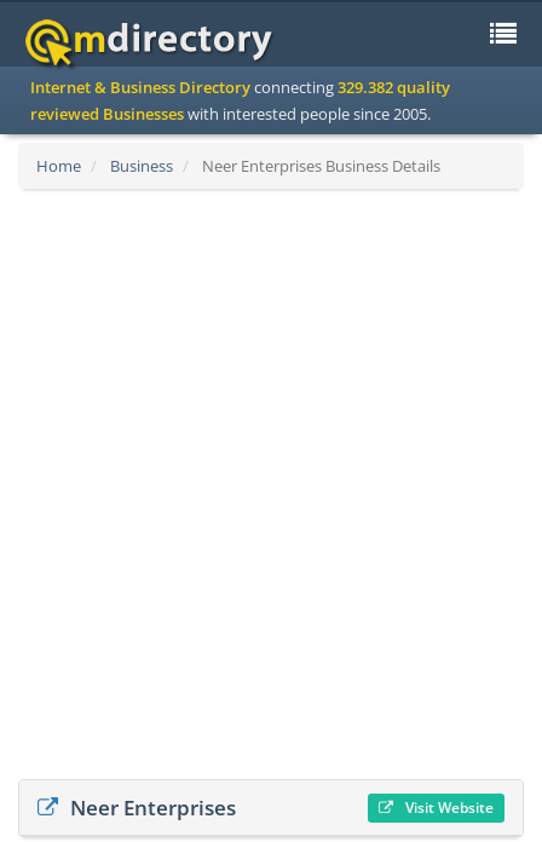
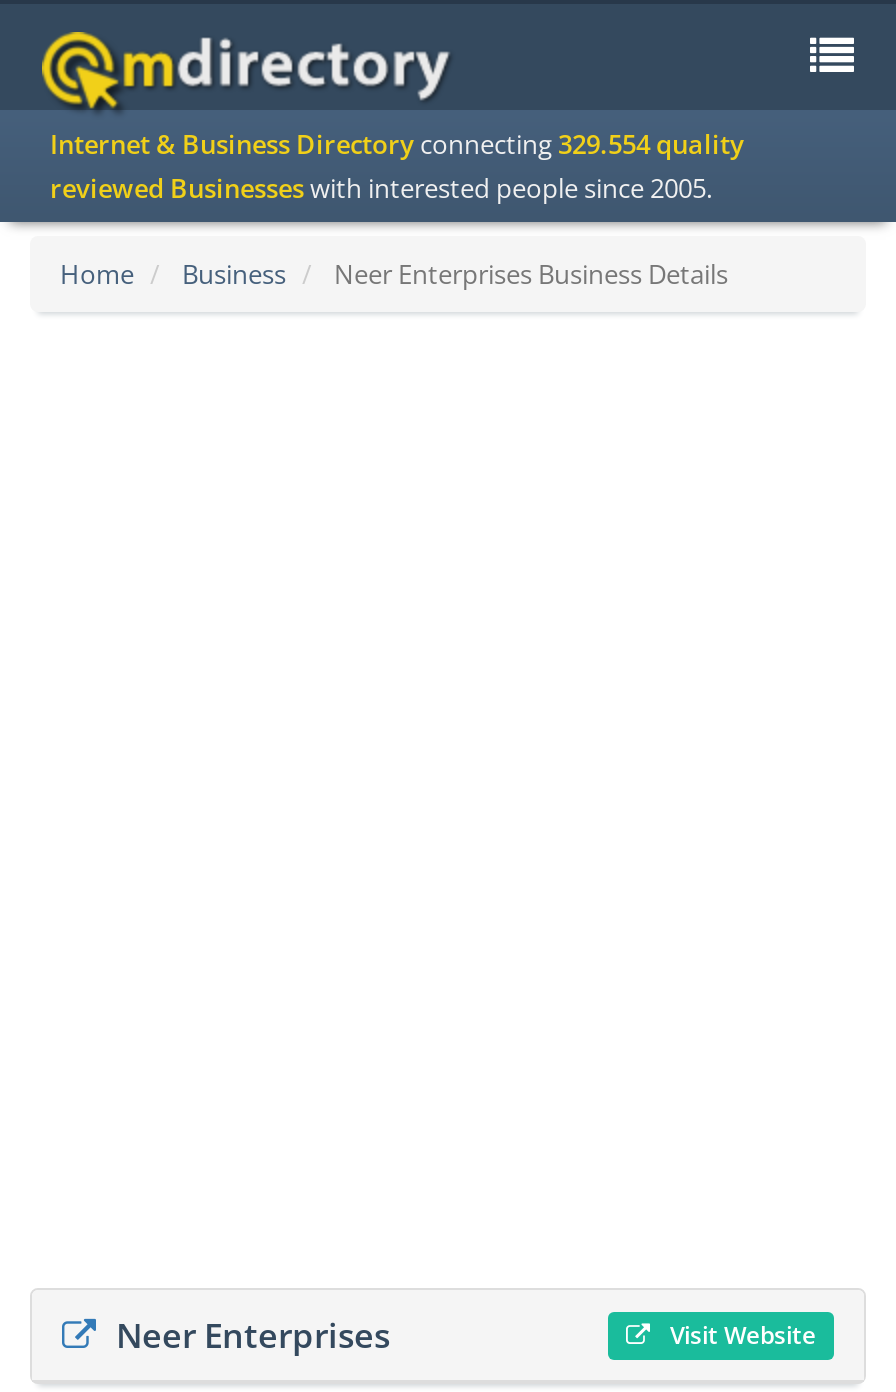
[30,76,450,98] Internet & Business Directory connecting 329.382 quality -> [50,126,744,162] Internet & Business Directory connecting 329.554 quality

